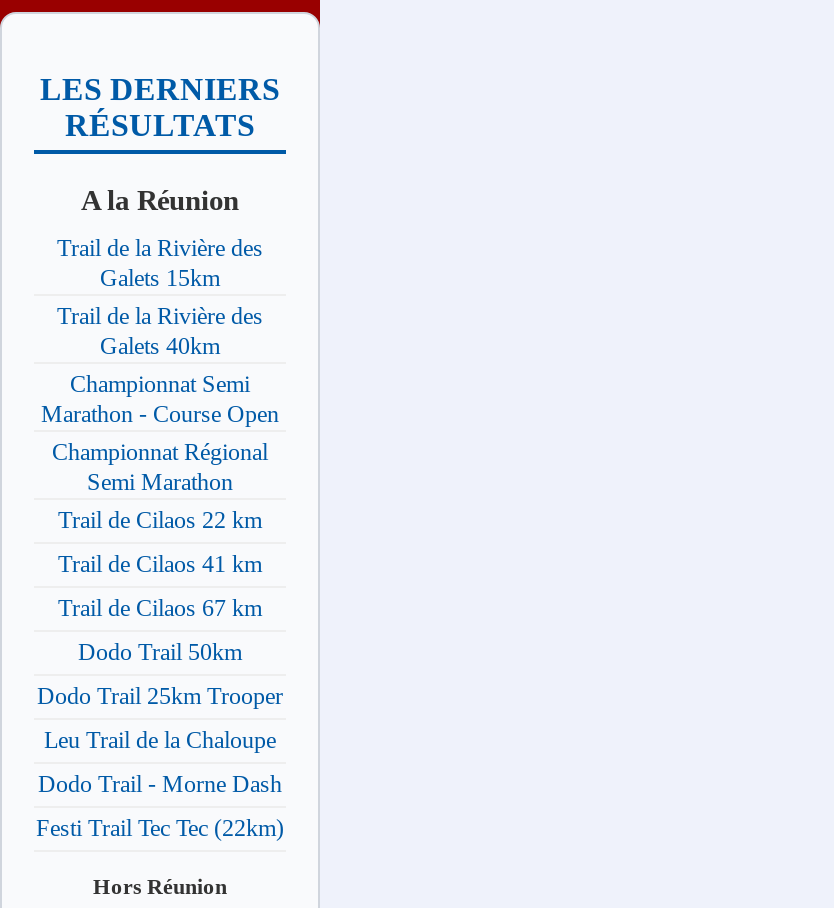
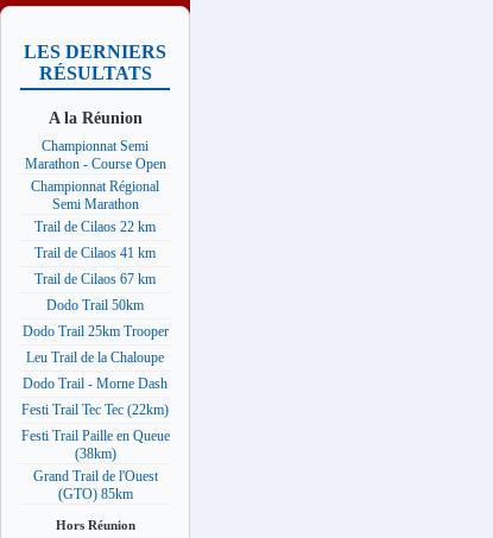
[57,235,263,357] Trail de la Rivière des | Galets 15km | Trail de la Rivière des | Galets 40km -> none
moved [36,371,284,843] -> [21,138,169,418]: Championnat Semi | Marathon - Course Open | Championnat Régional | ... | Dodo Trail - Morne Dash | Festi Trail Tec Tec (22km)
none -> [21,428,169,500] Festi Trail Paille en Queue | (38km) | Grand Trail de l'Ouest | (GTO) 85km

